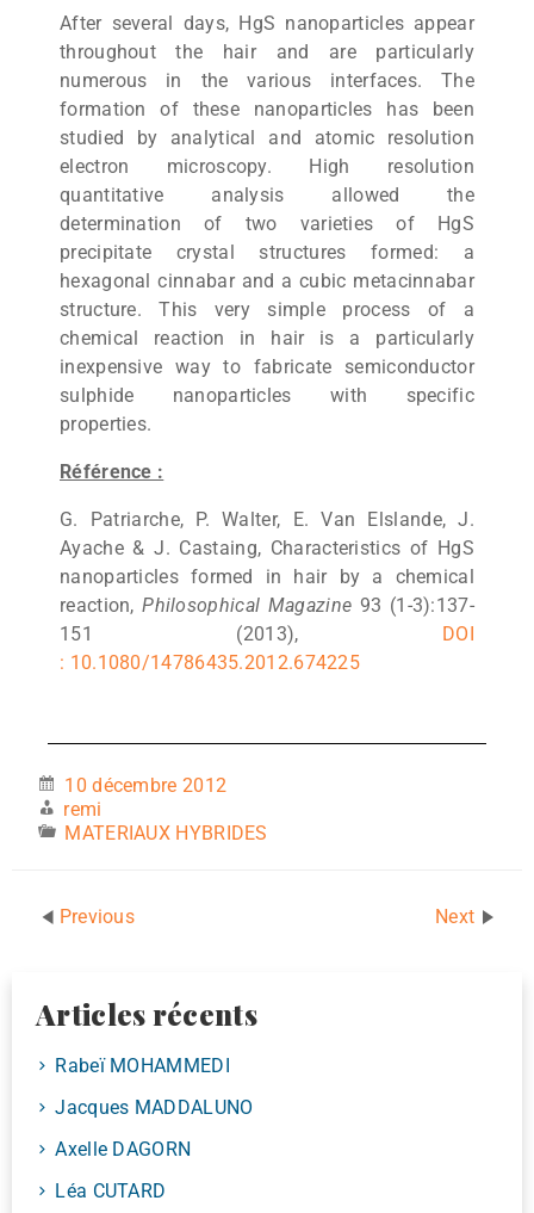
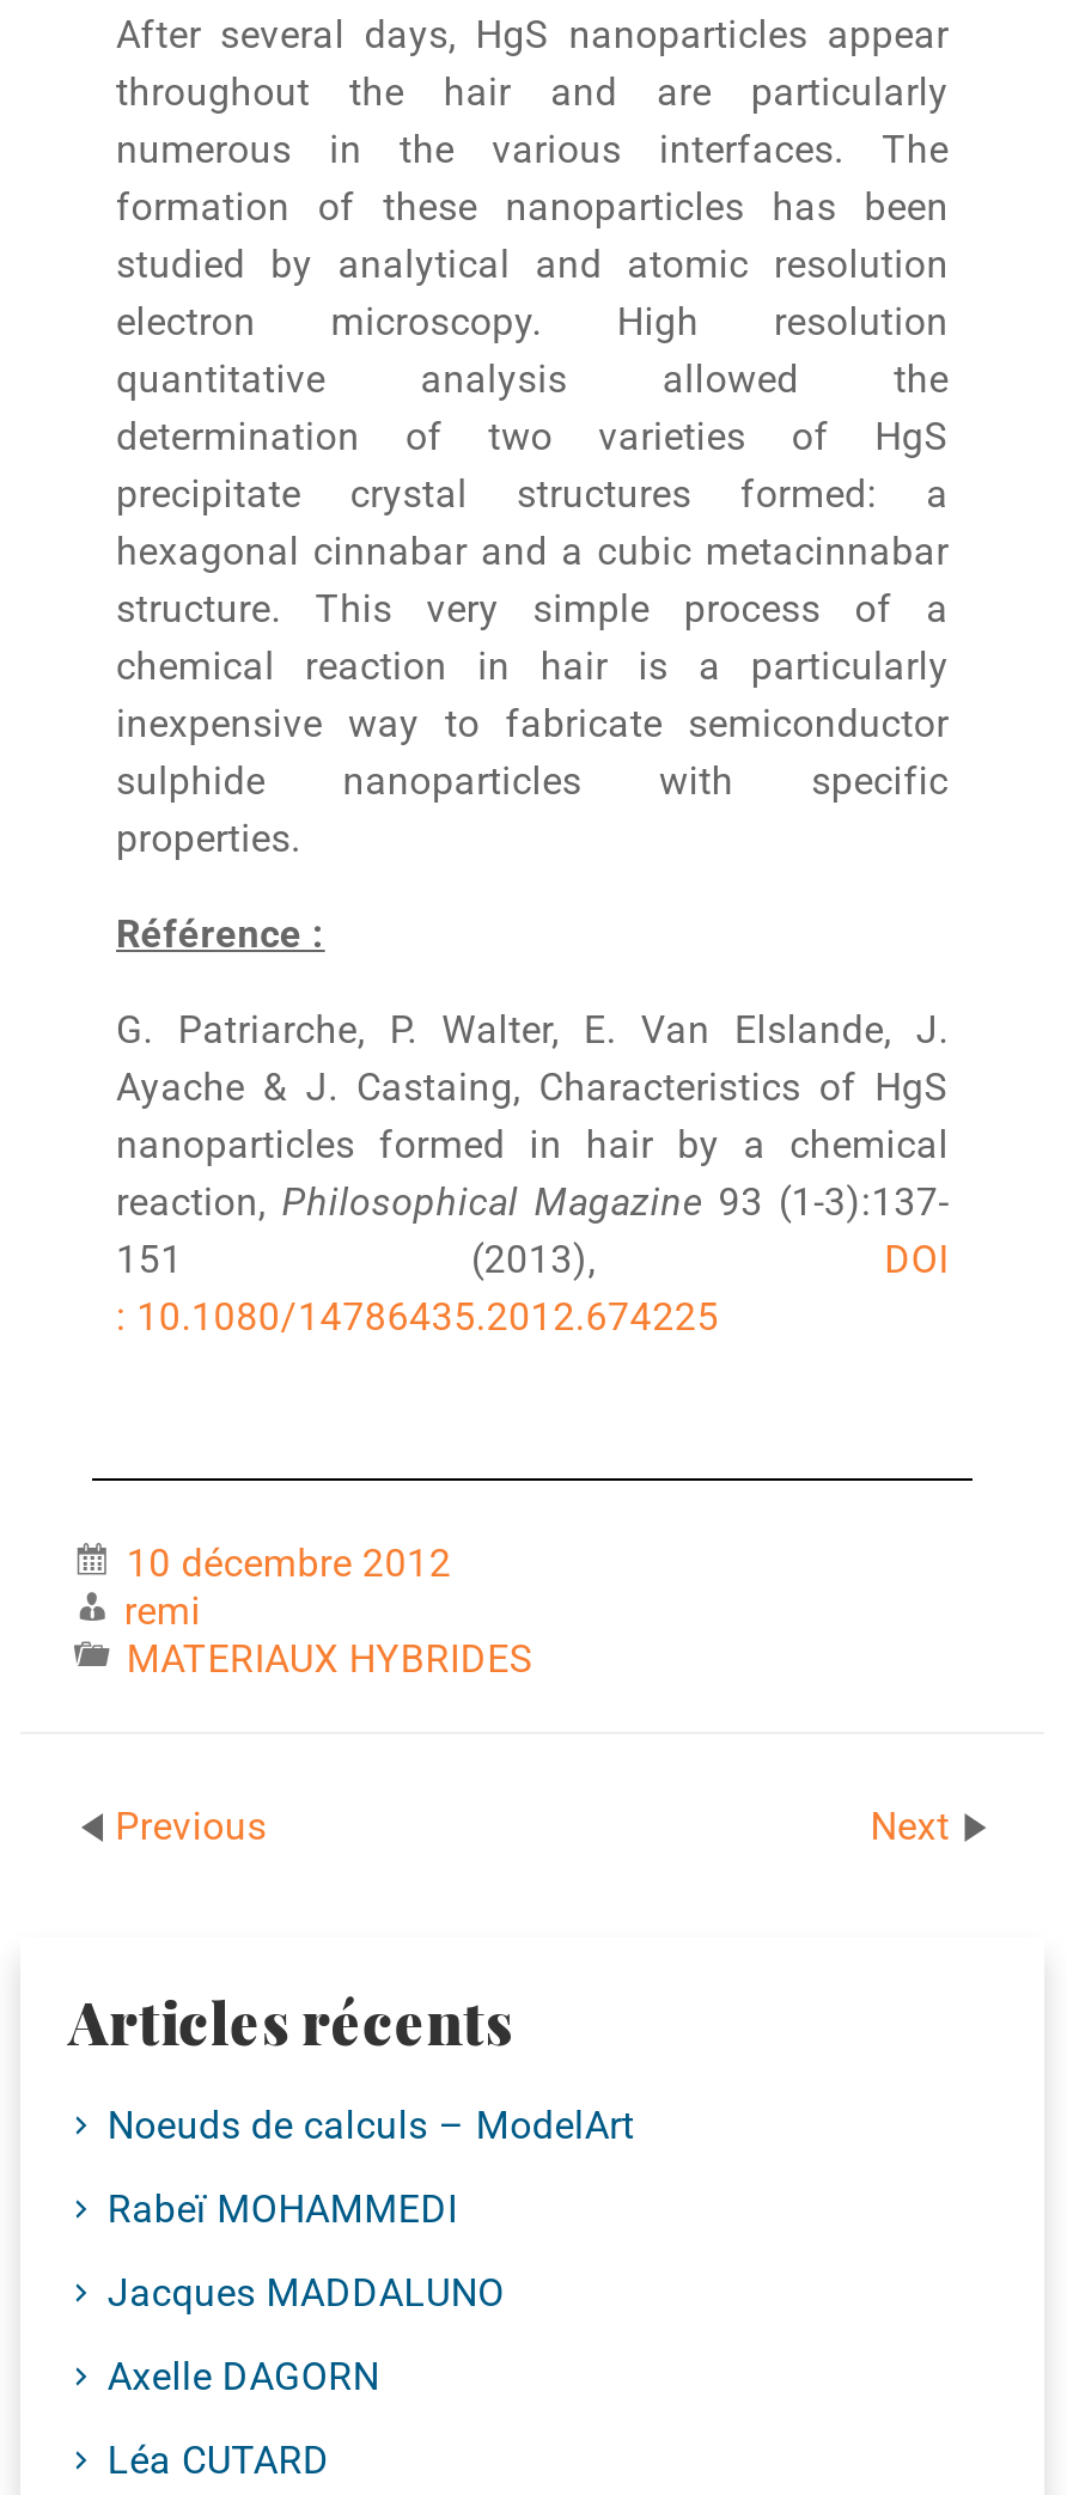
none -> [107,2104,634,2149] Noeuds de calculs – ModelArt

